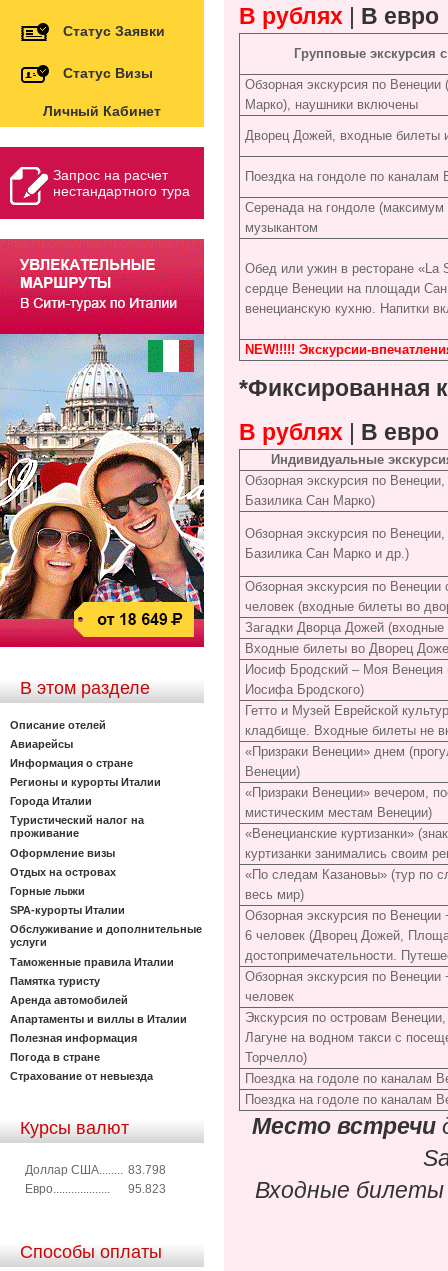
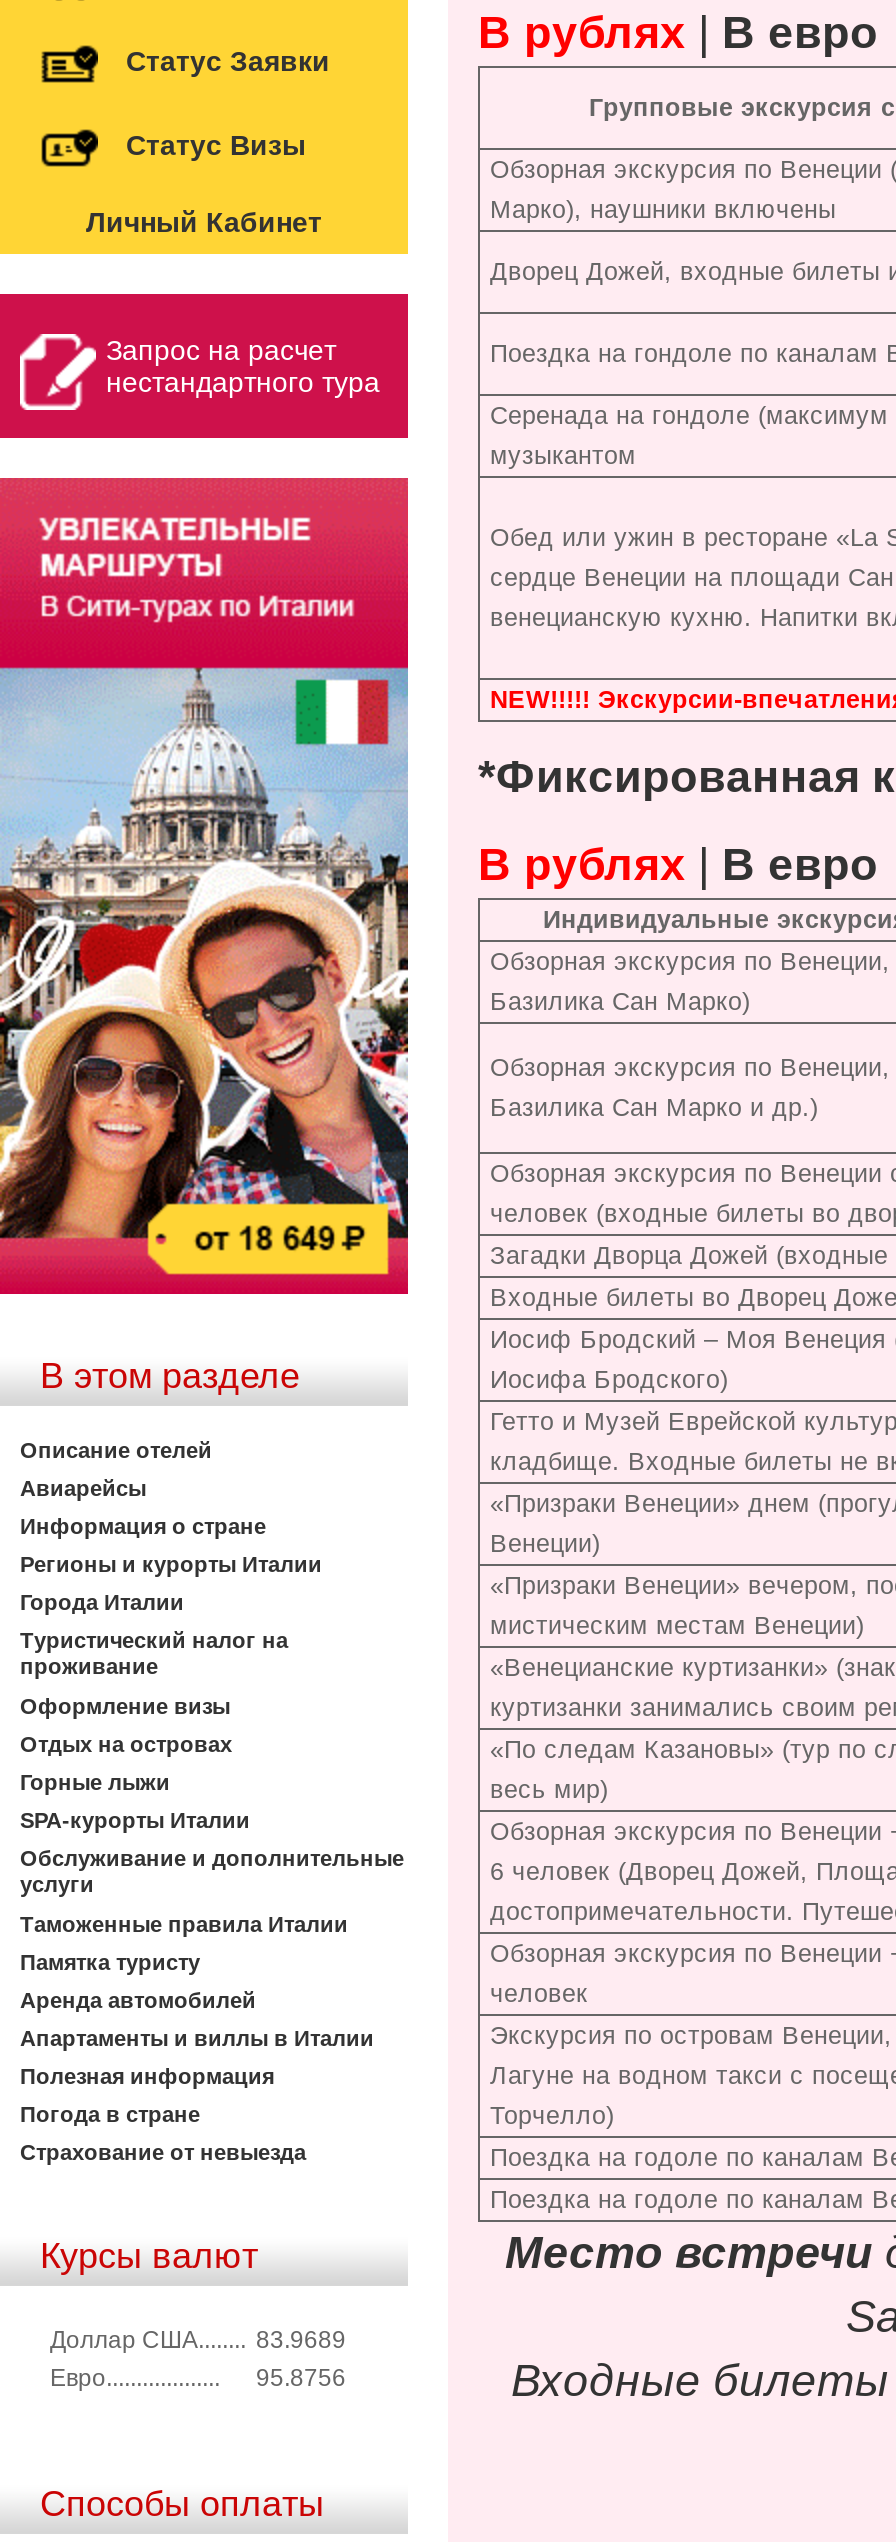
[25,1163,166,1177] Доллар США........ 83.798 -> [50,2326,346,2354] Доллар США........ 83.9689
[25,1182,166,1196] Евро................... 95.823 -> [50,2364,346,2392] Евро................... 95.8756

